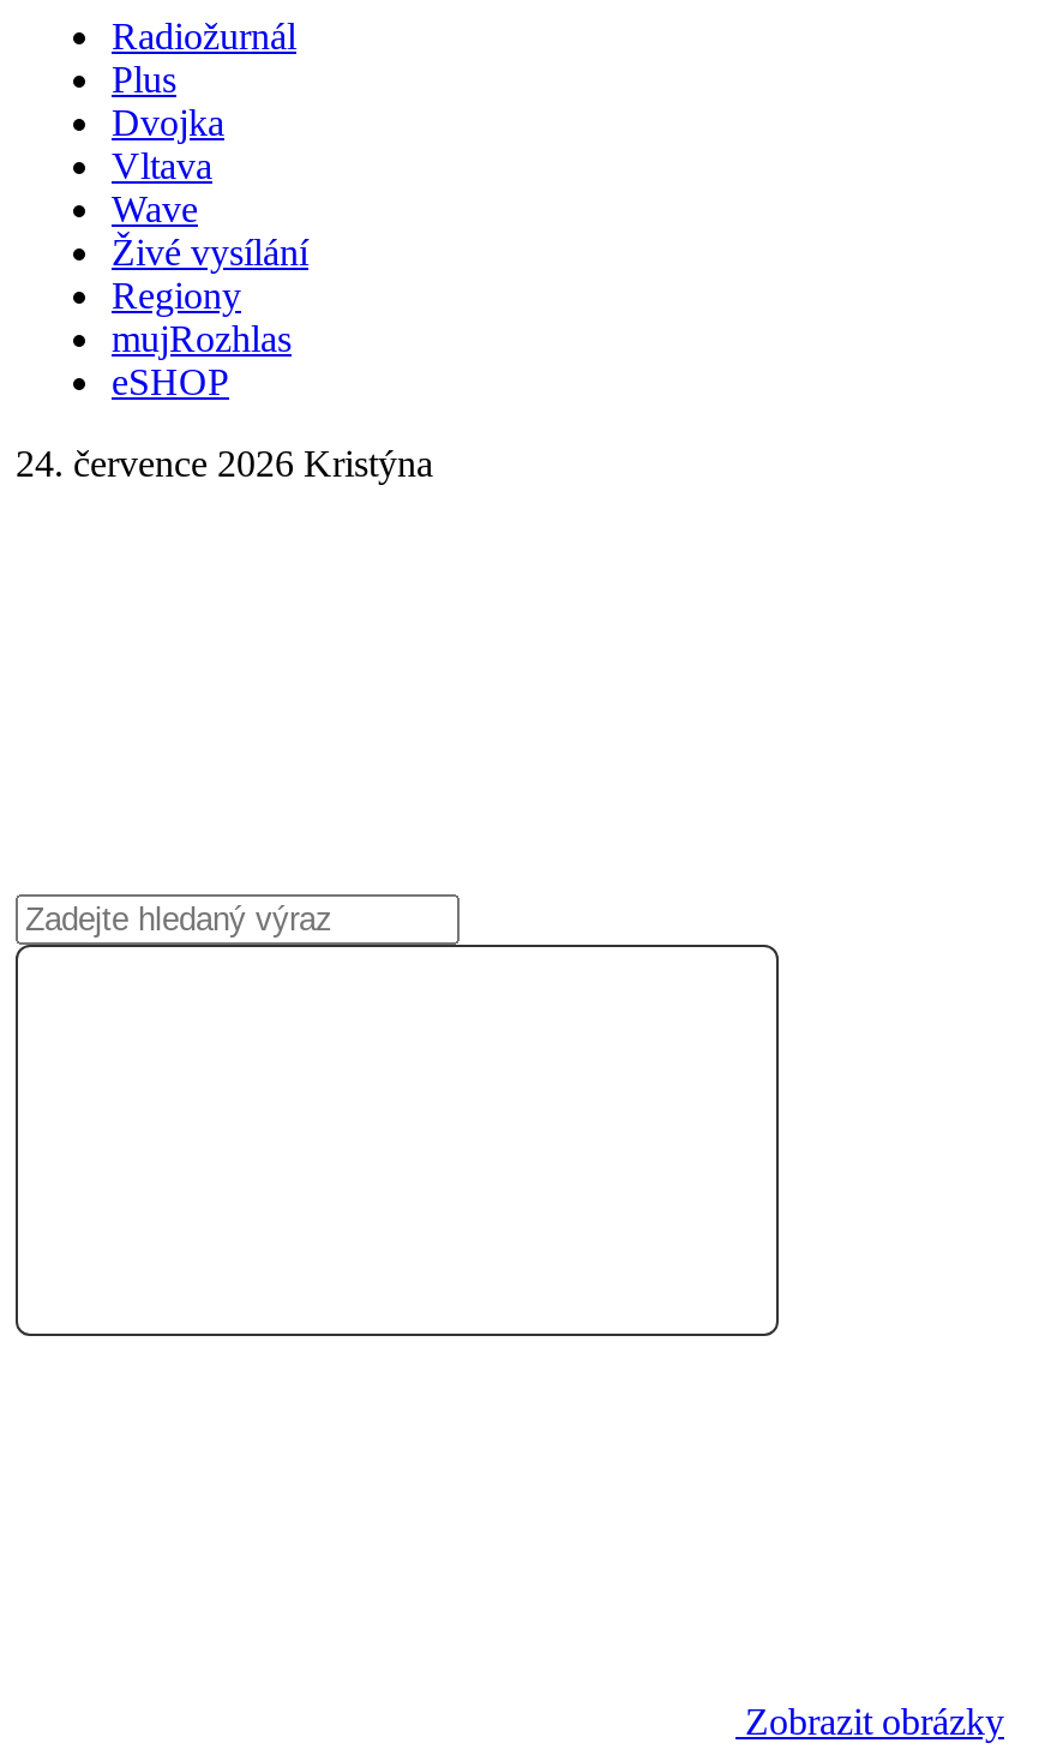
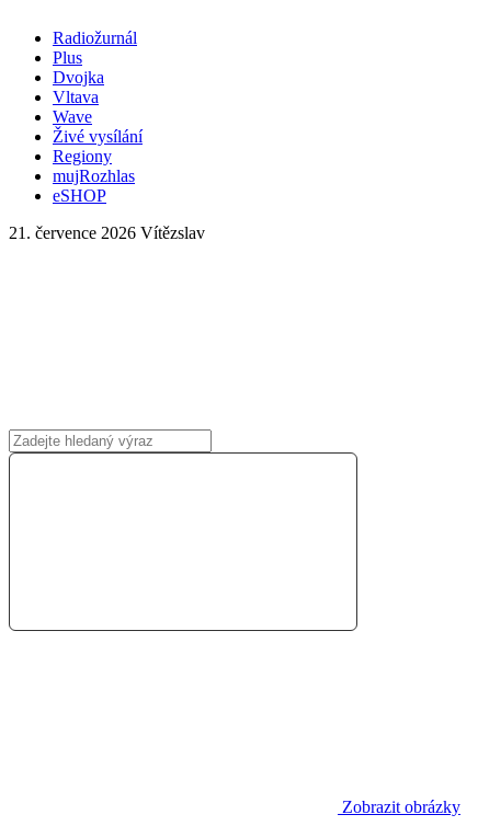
[16,443,433,484] 24. července 2026 Kristýna -> [9,223,205,242] 21. července 2026 Vítězslav

